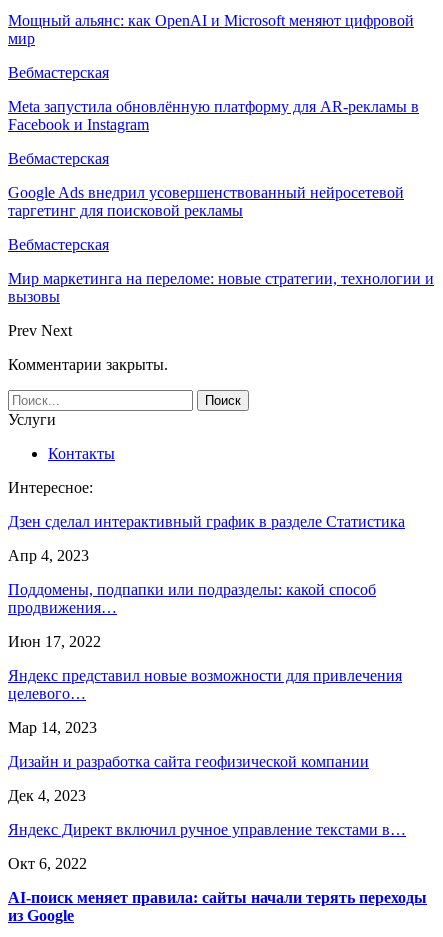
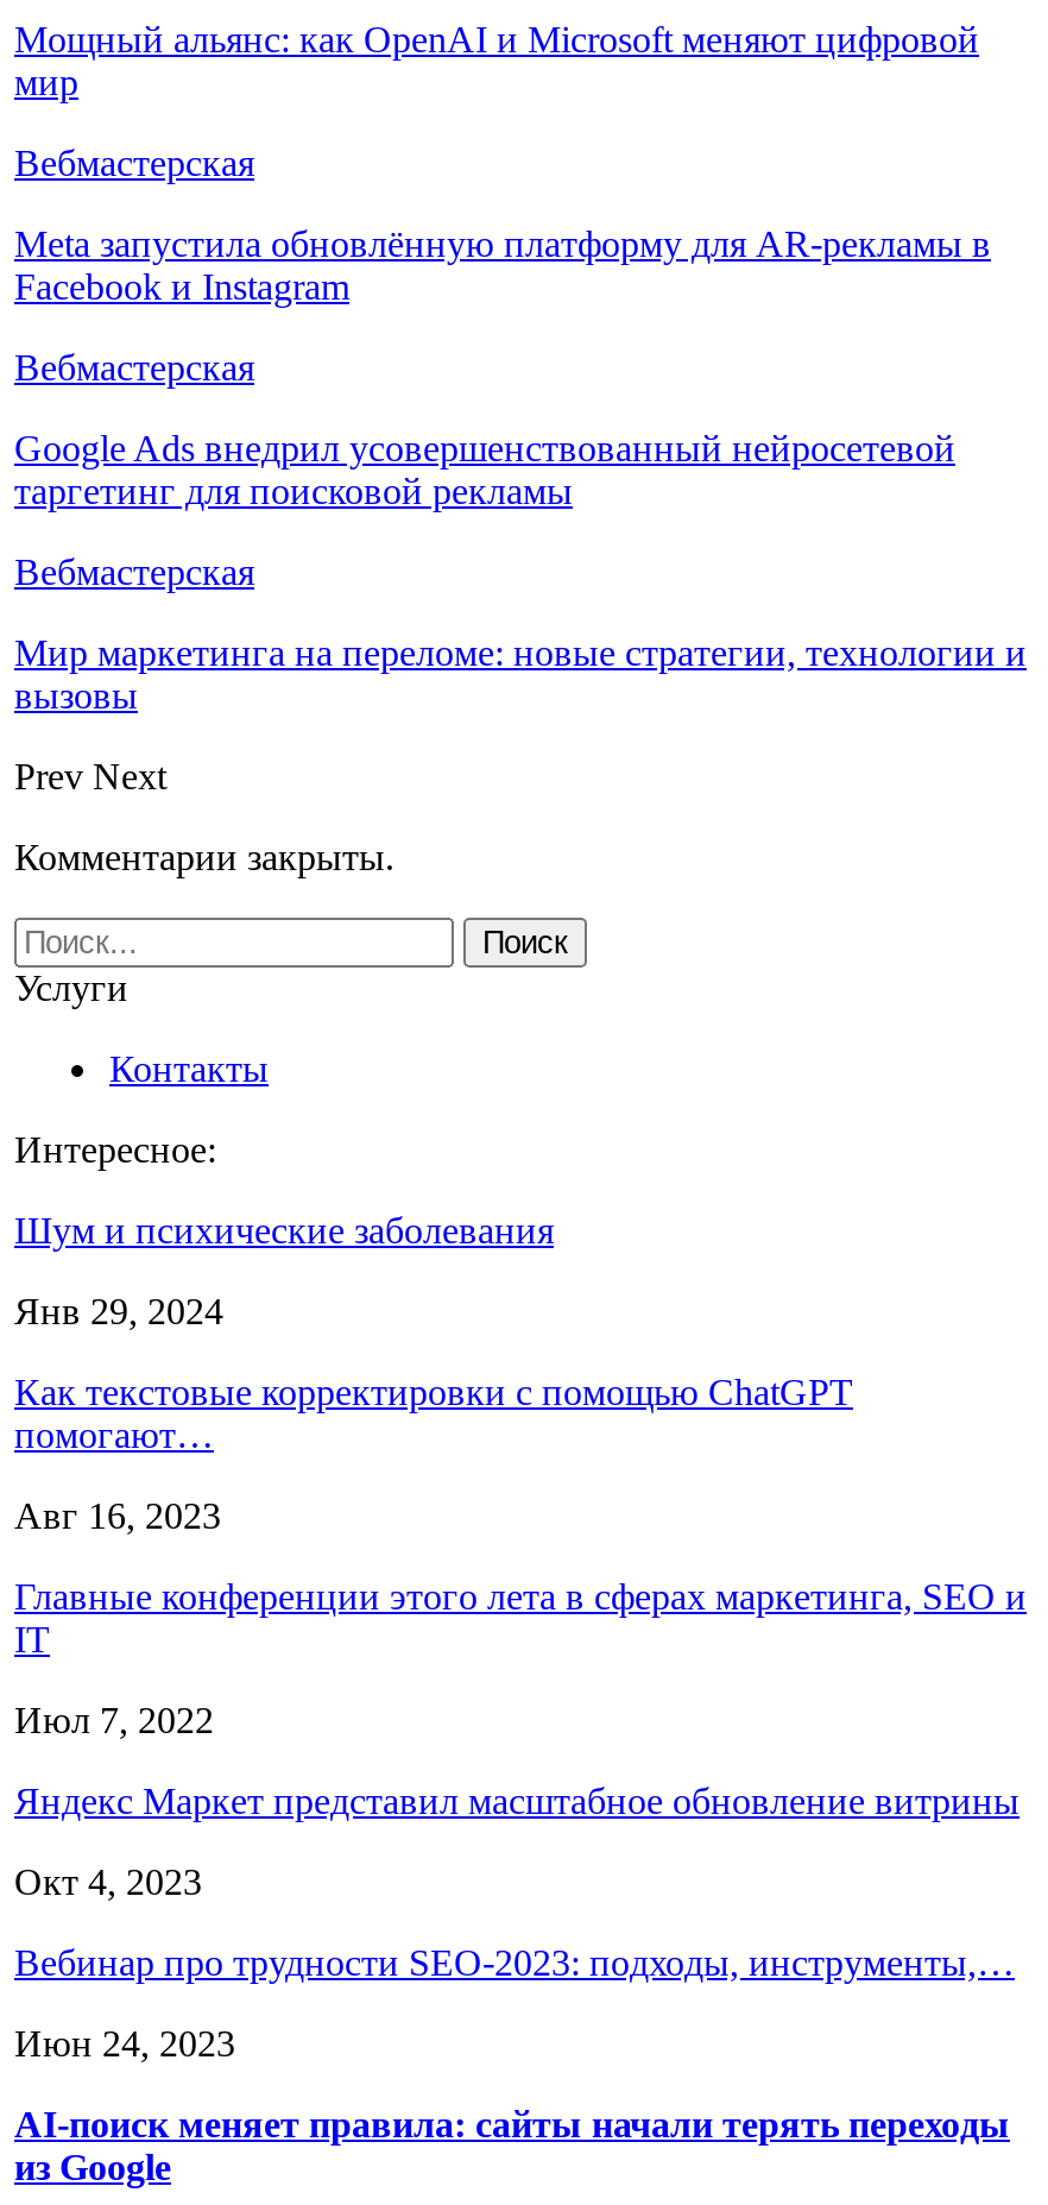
[8,513,405,530] Дзен сделал интерактивный график в разделе Статистика -> [14,1210,554,1250] Шум и психические заболевания
[8,547,89,564] Апр 4, 2023 -> [14,1290,223,1331] Янв 29, 2024
[8,581,376,616] Поддомены, подпапки или подразделы: какой способ | продвижения… -> [14,1371,853,1454] Как текстовые корректировки с помощью ChatGPT | помогают…
[8,633,101,650] Июн 17, 2022 -> [14,1495,221,1535] Авг 16, 2023
[8,667,402,702] Яндекс представил новые возможности для привлечения | целевого… -> [14,1576,1027,1659] Главные конференции этого лета в сферах маркетинга, SEO и | IT
[8,719,97,736] Мар 14, 2023 -> [14,1699,214,1740] Июл 7, 2022
[8,753,369,770] Дизайн и разработка сайта геофизической компании -> [14,1780,1019,1821] Яндекс Маркет представил масштабное обновление витрины
[8,787,86,804] Дек 4, 2023 -> [14,1861,202,1901] Окт 4, 2023
[8,821,406,838] Яндекс Директ включил ручное управление текстами в… -> [14,1942,1015,1982] Вебинар про трудности SEO-2023: подходы, инструменты,…
[8,855,87,872] Окт 6, 2022 -> [14,2023,235,2063] Июн 24, 2023

